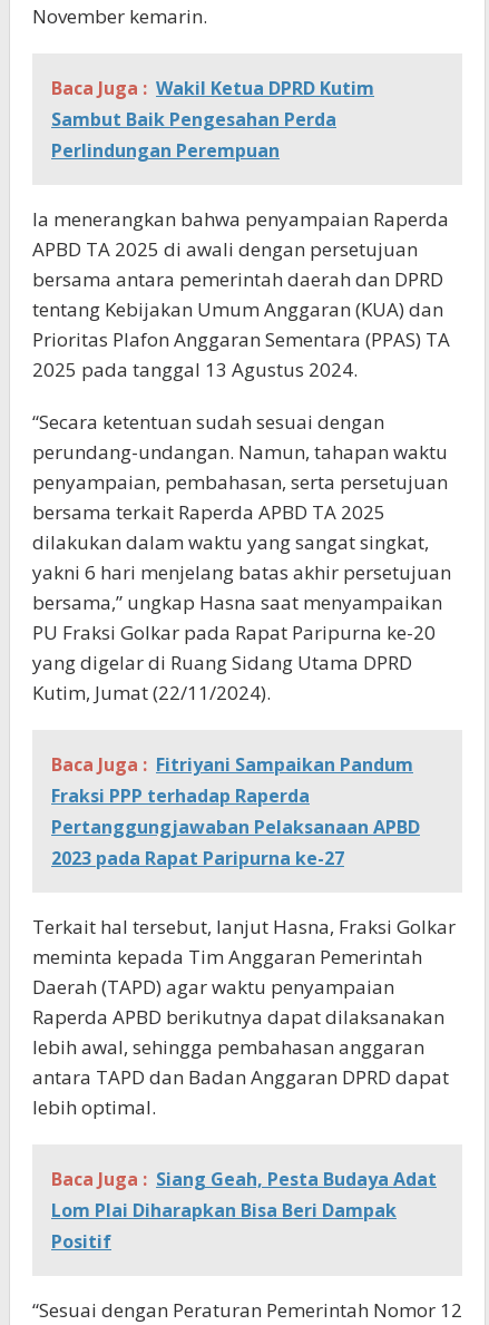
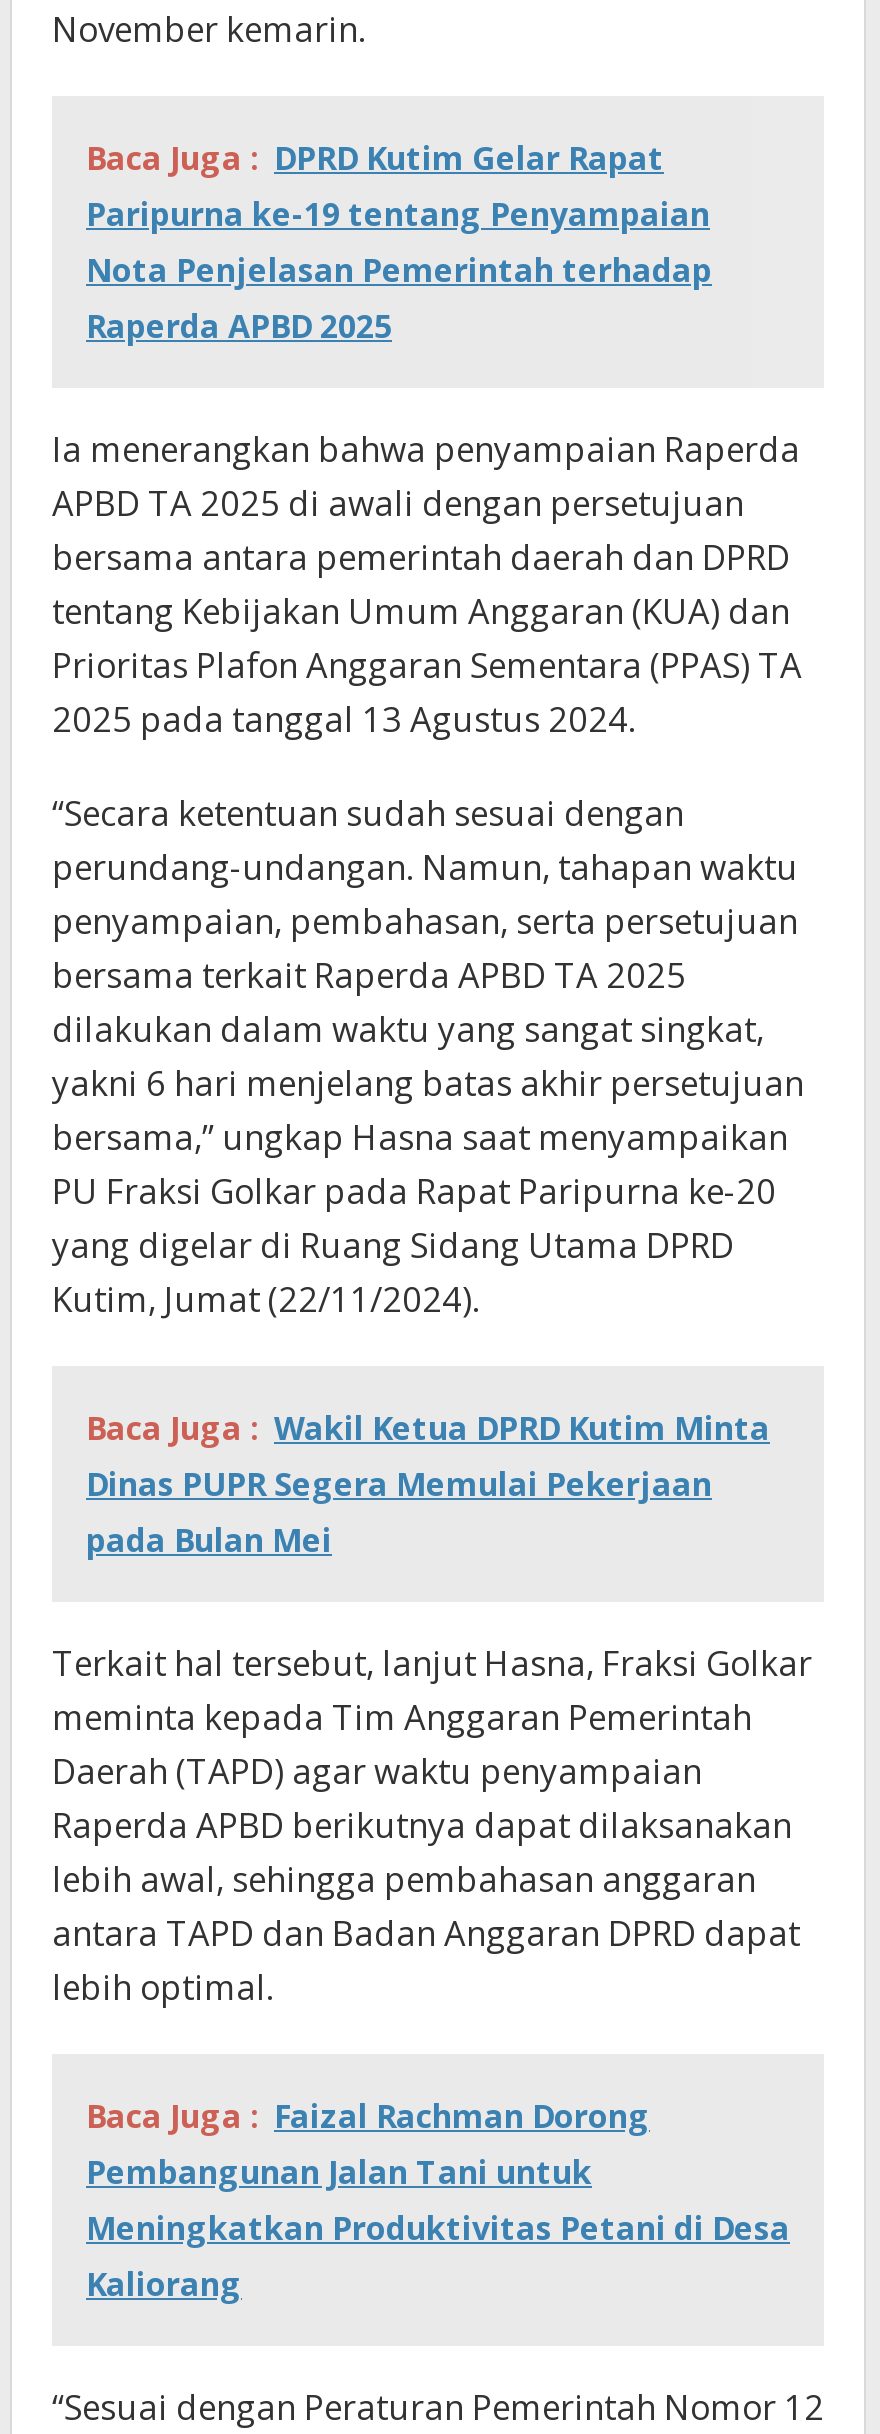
[51,76,374,163] Baca Juga : Wakil Ketua DPRD Kutim | Sambut Baik Pengesahan Perda | Perlindungan Perempuan -> [86,136,712,348] Baca Juga : DPRD Kutim Gelar Rapat | Paripurna ke-19 tentang Penyampaian | Nota Penjelasan Pemerintah terhadap | Raperda APBD 2025
[51,752,420,870] Baca Juga : Fitriyani Sampaikan Pandum | Fraksi PPP terhadap Raperda | Pertanggungjawaban Pelaksanaan APBD | 2023 pada Rapat Paripurna ke-27 -> [86,1406,770,1562] Baca Juga : Wakil Ketua DPRD Kutim Minta | Dinas PUPR Segera Memulai Pekerjaan | pada Bulan Mei
[51,1167,437,1254] Baca Juga : Siang Geah, Pesta Budaya Adat | Lom Plai Diharapkan Bisa Beri Dampak | Positif -> [86,2094,790,2306] Baca Juga : Faizal Rachman Dorong | Pembangunan Jalan Tani untuk | Meningkatkan Produktivitas Petani di Desa | Kaliorang

